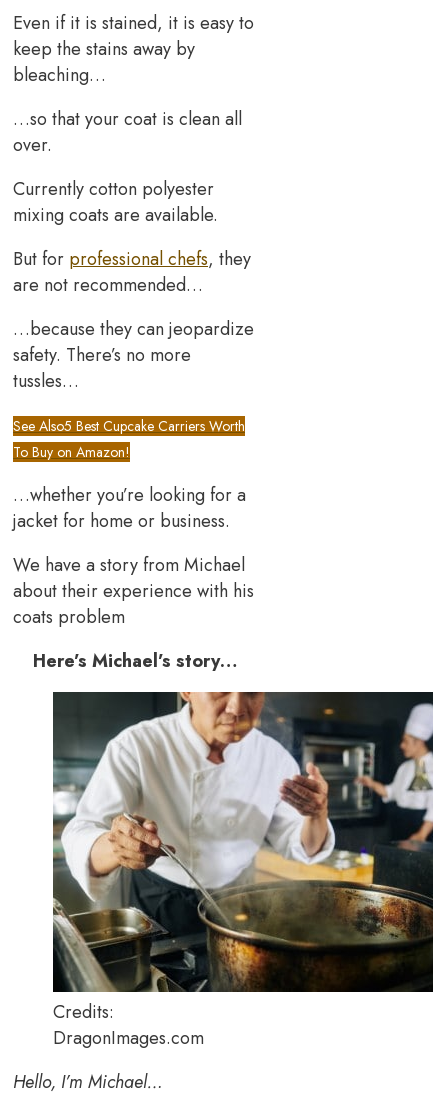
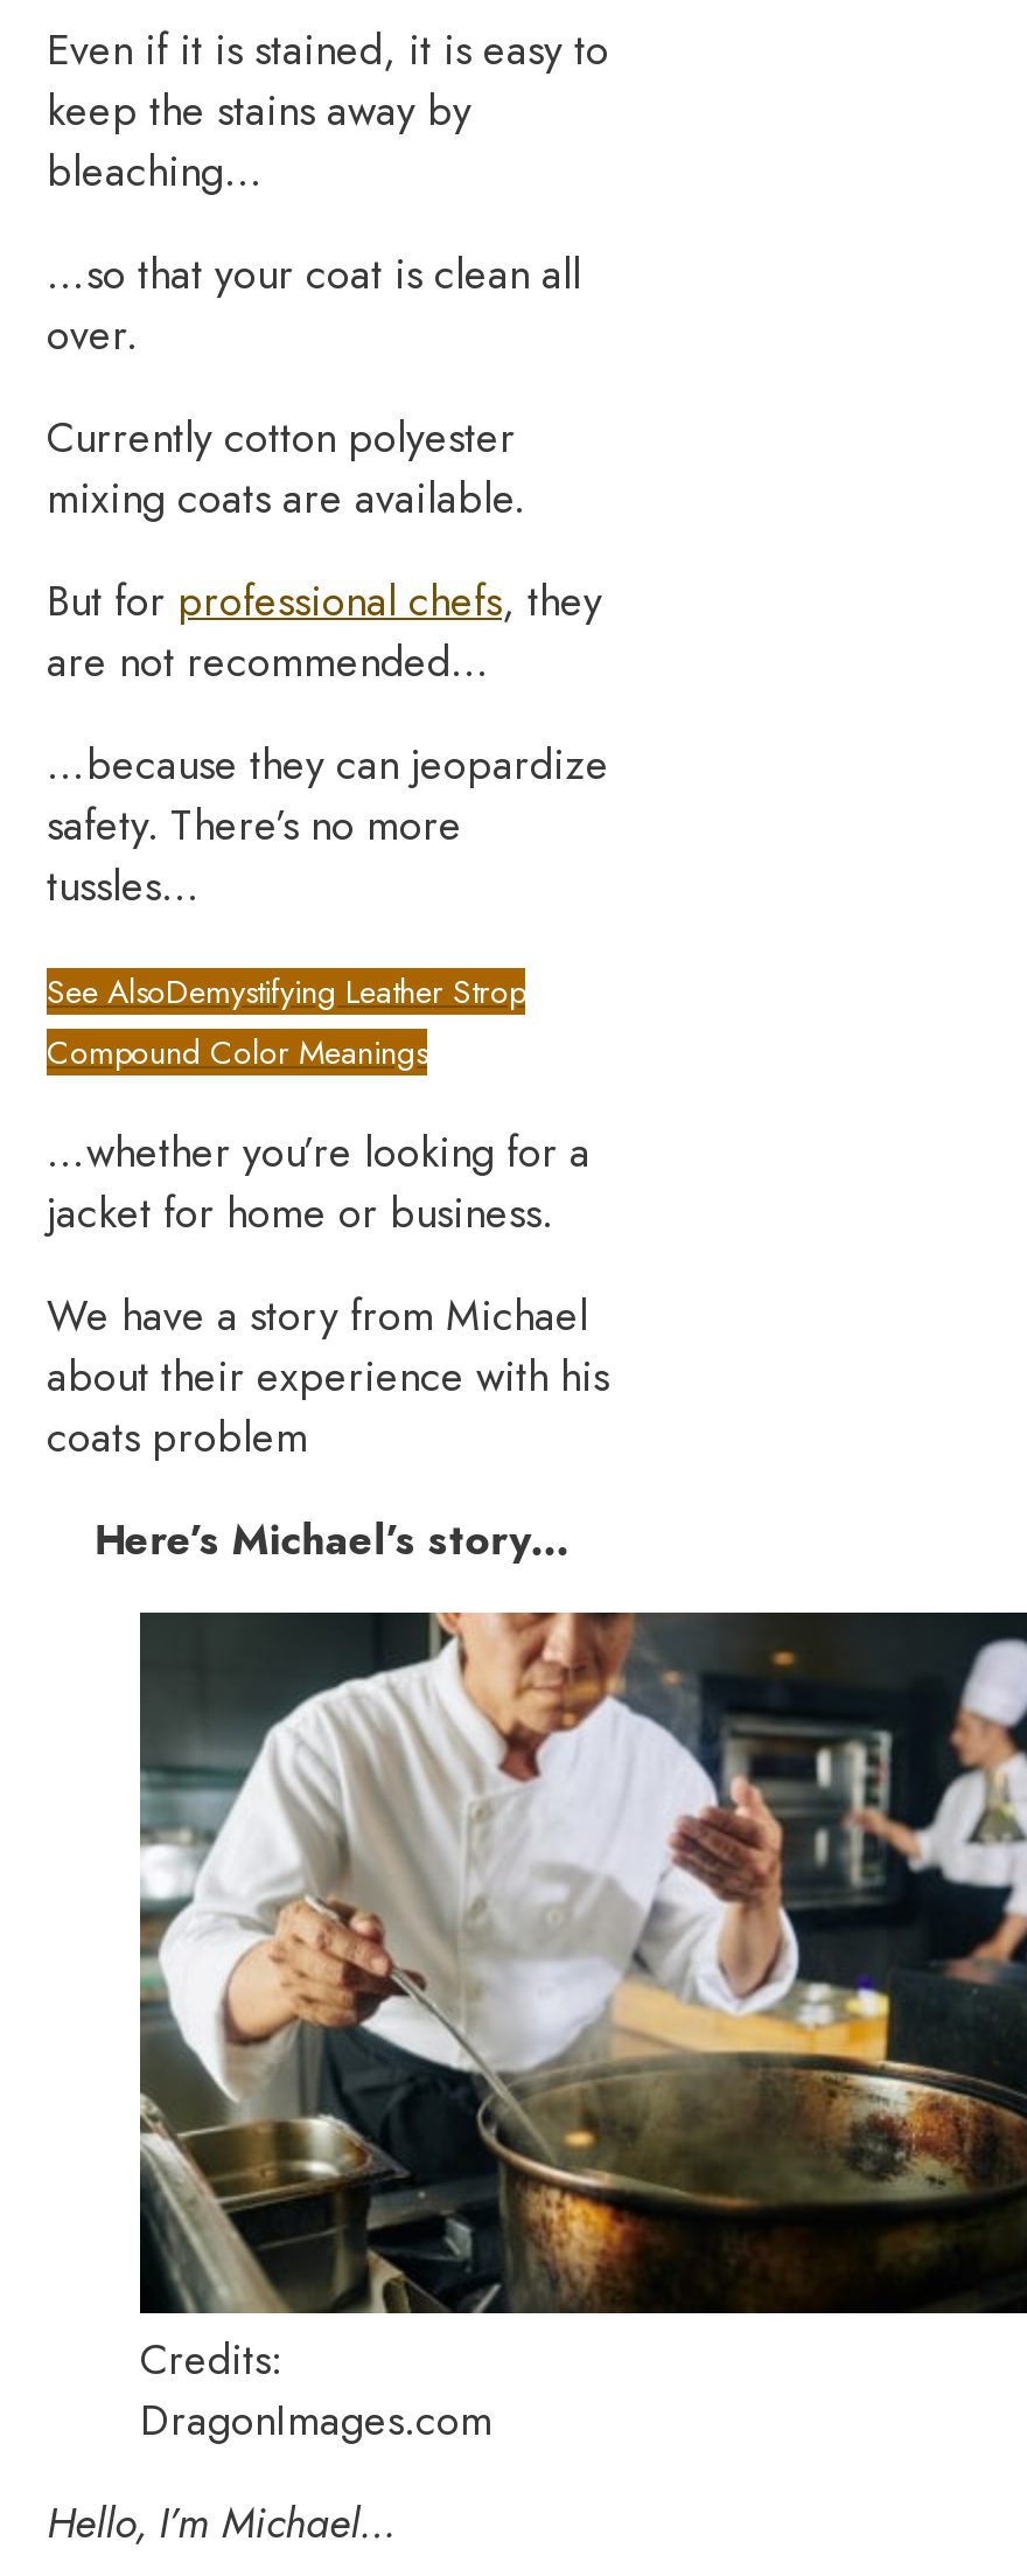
[13,416,245,462] See Also5 Best Cupcake Carriers Worth | To Buy on Amazon! -> [47,968,525,1075] See AlsoDemystifying Leather Strop | Compound Color Meanings

